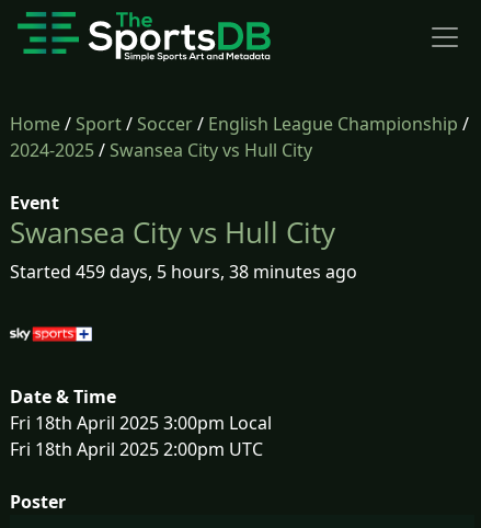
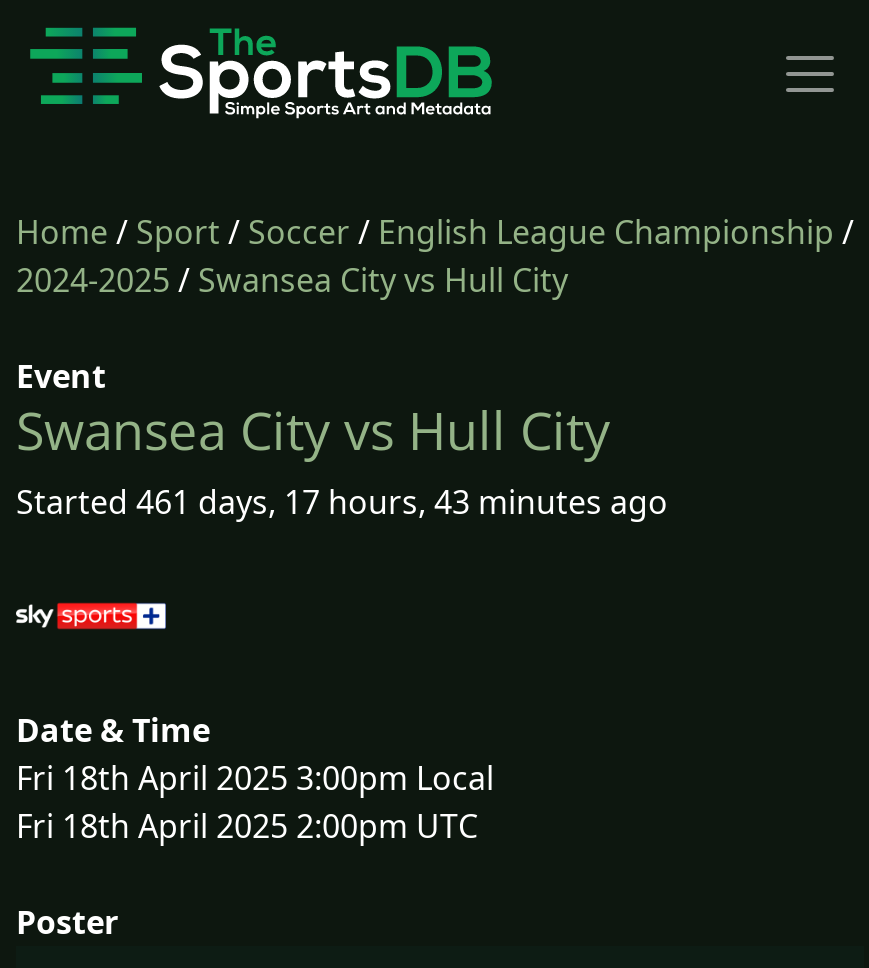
[10,260,357,284] Started 459 days, 5 hours, 38 minutes ago -> [16,480,668,524] Started 461 days, 17 hours, 43 minutes ago

